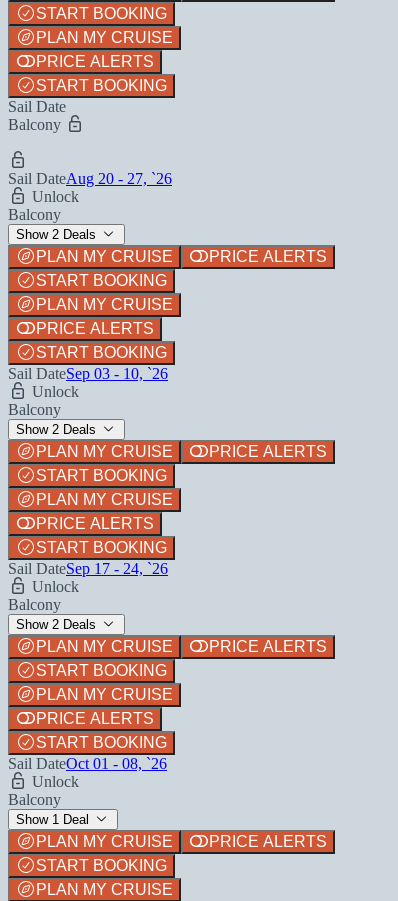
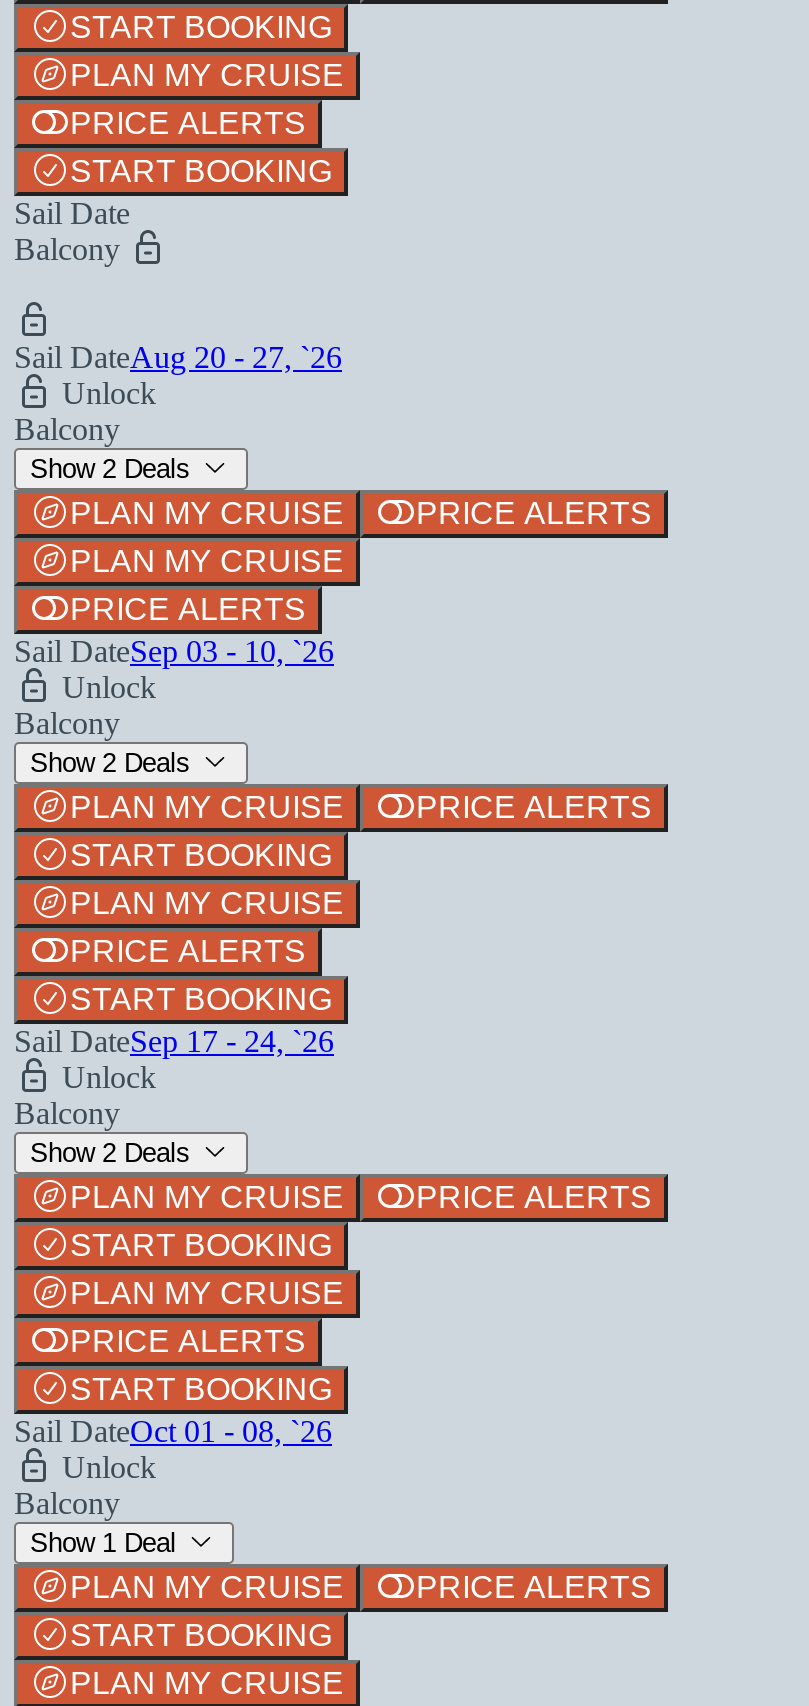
[36,272,167,289] START BOOKING -> none
[36,344,167,361] START BOOKING -> none

